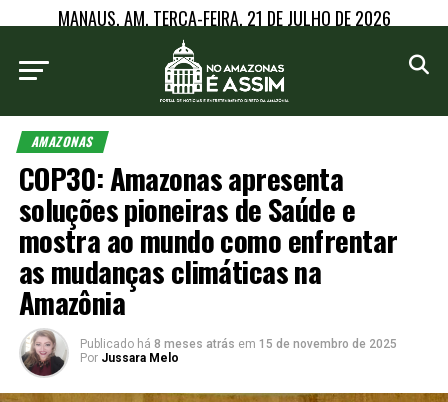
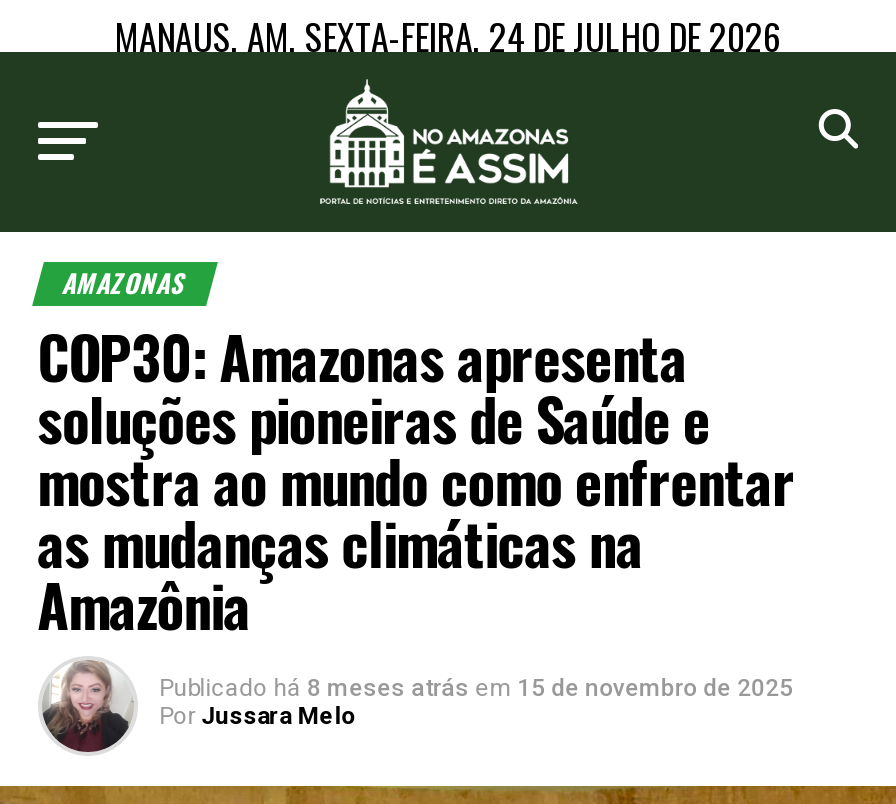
[57,5,390,31] MANAUS, AM, TERÇA-FEIRA, 21 DE JULHO DE 2026 -> [115,10,781,62] MANAUS, AM, SEXTA-FEIRA, 24 DE JULHO DE 2026

